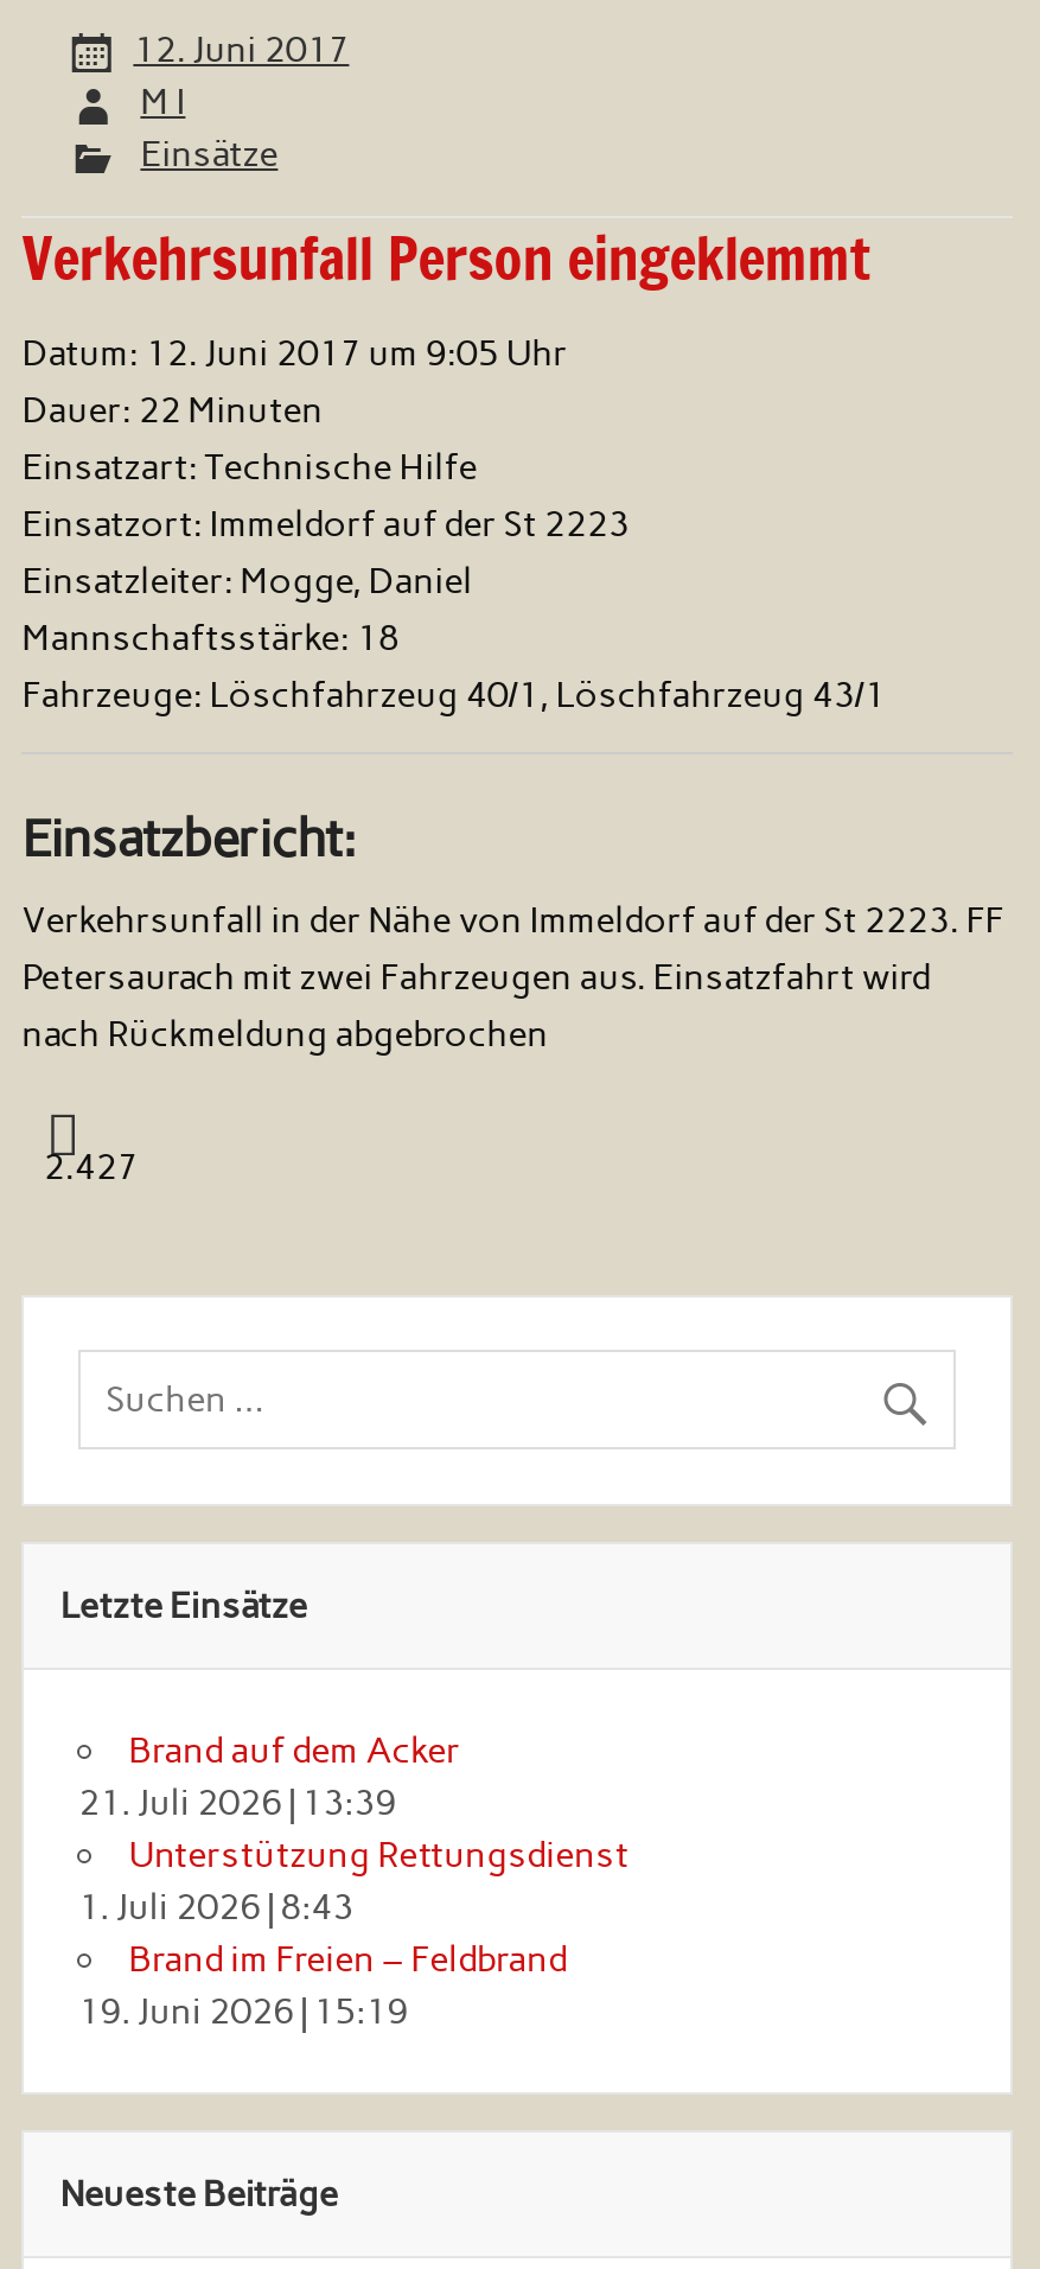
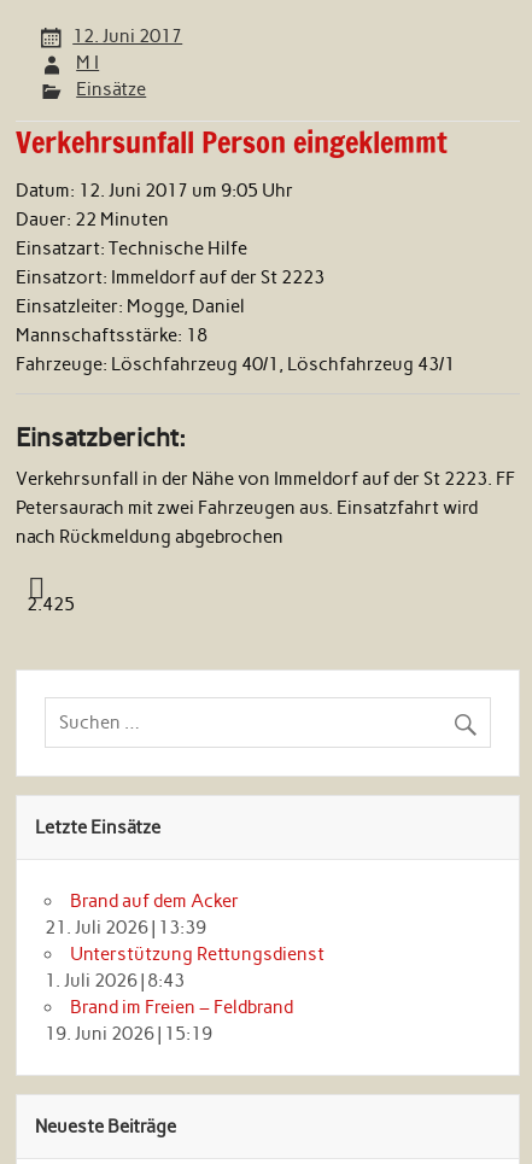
[43,1146,138,1189] 2.427 -> [27,594,75,615] 2.425

